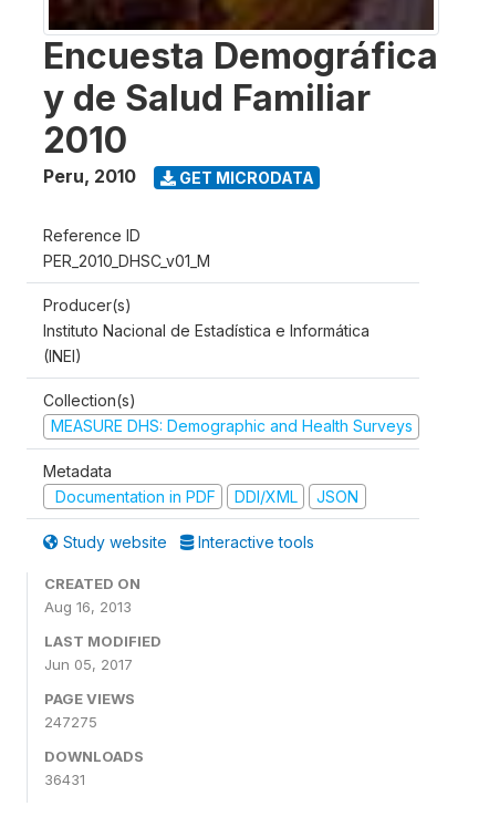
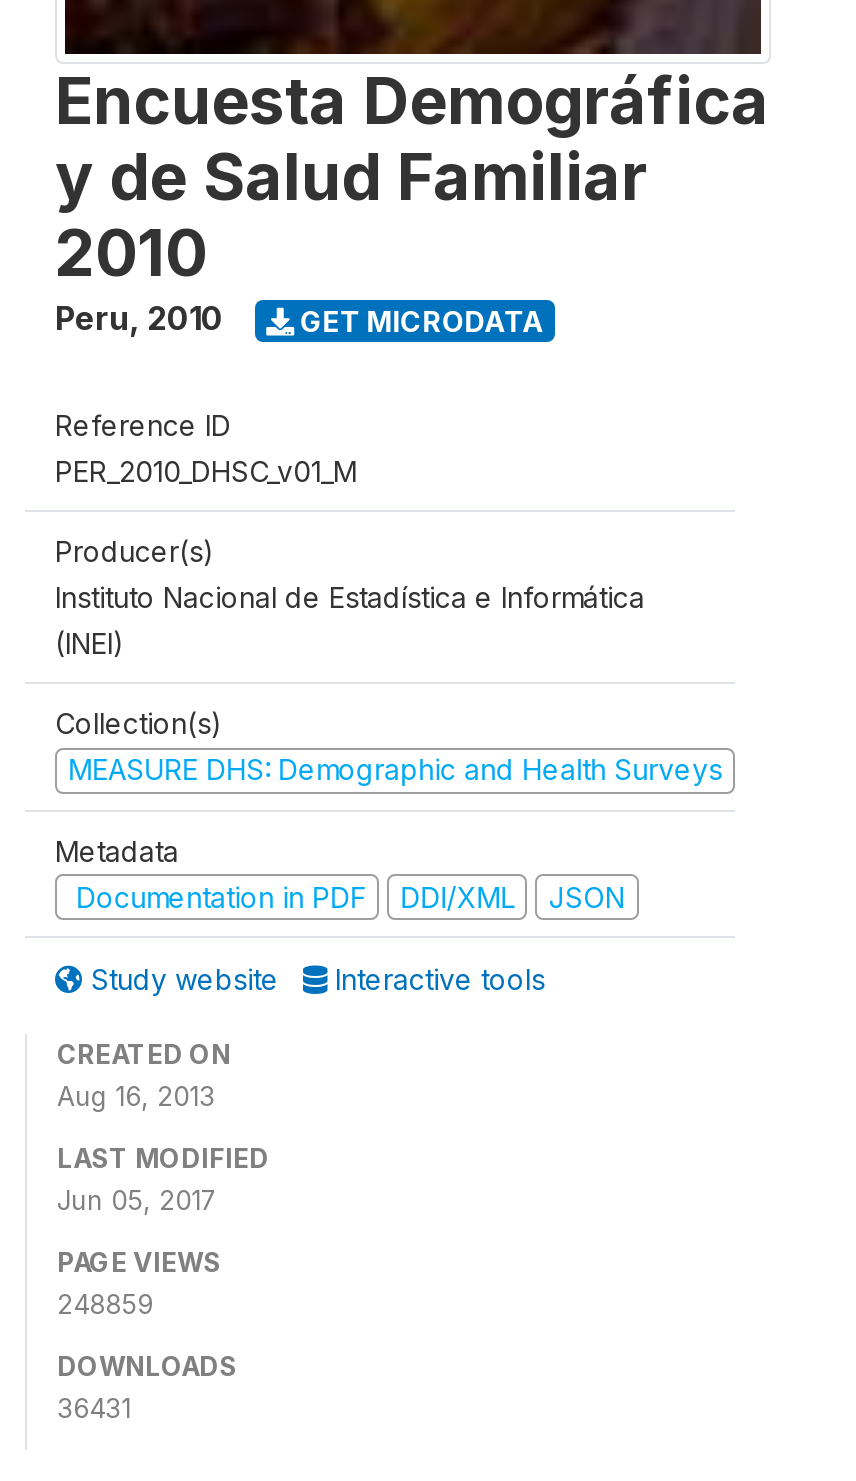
[44,713,97,731] 247275 -> [57,1288,153,1320] 248859

